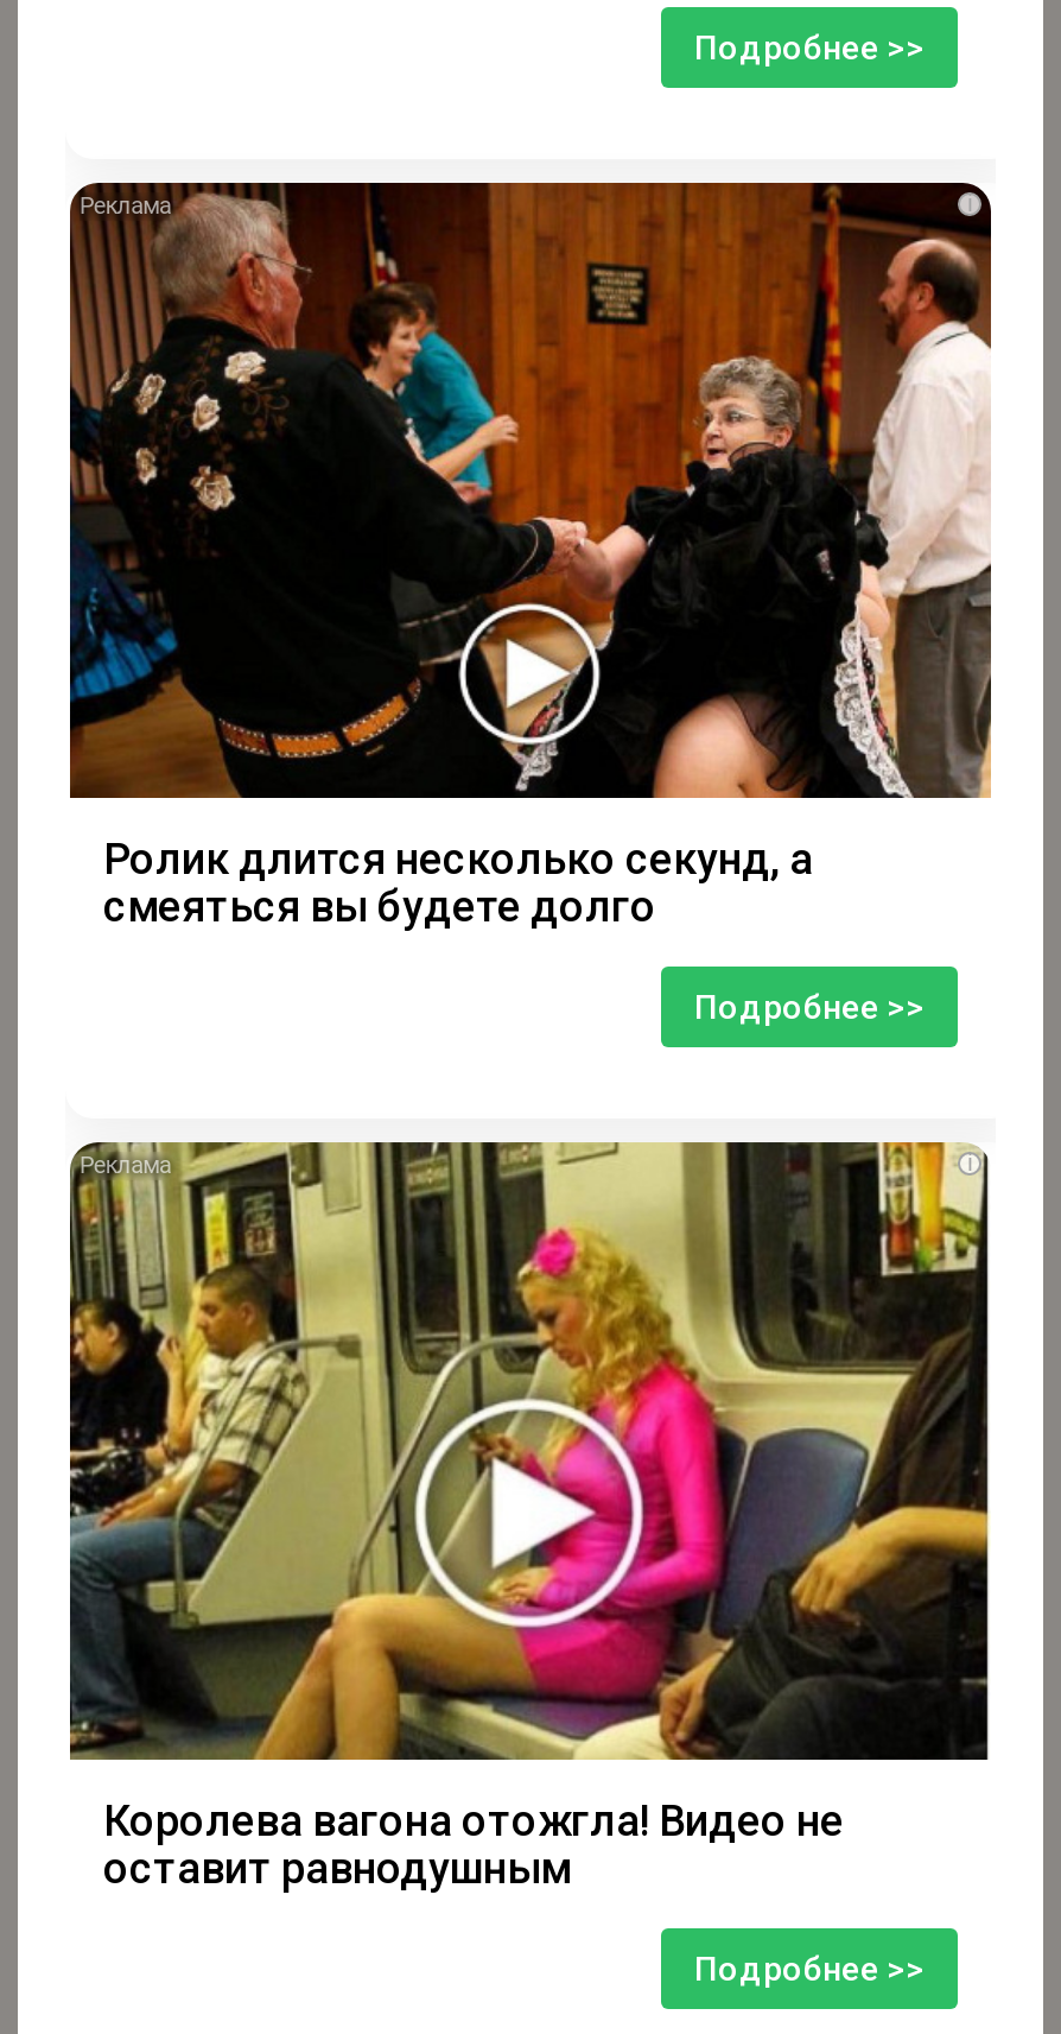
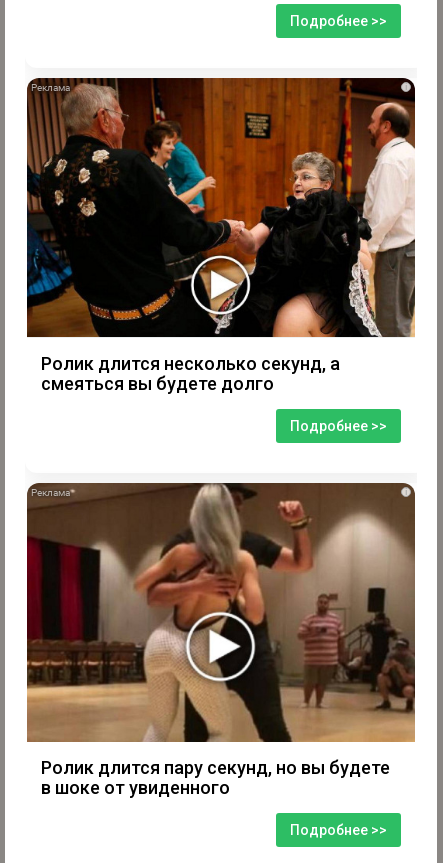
[68,1140,991,1894] [image] | Королева вагона отожгла! Видео не | оставит равнодушным -> [26,482,416,798] [image] | Ролик длится пару секунд, но вы будете | в шоке от увиденного

